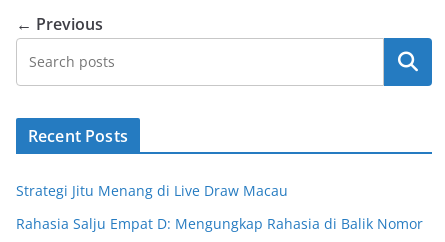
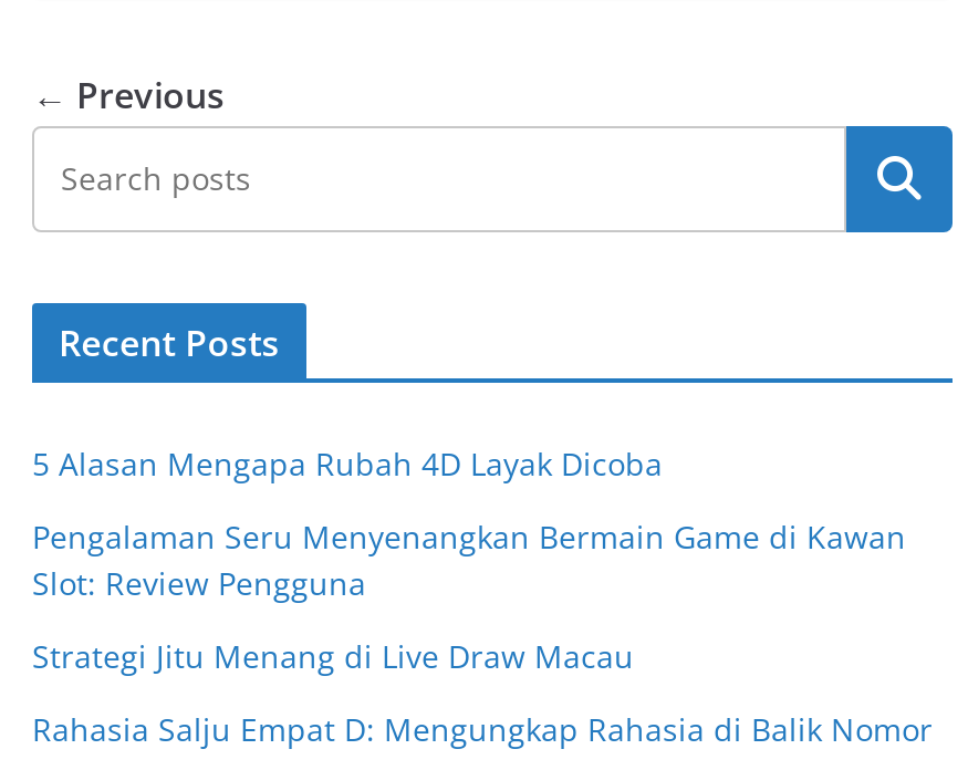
none -> [32,443,906,604] 5 Alasan Mengapa Rubah 4D Layak Dicoba | Pengalaman Seru Menyenangkan Bermain Game di Kawan | Slot: Review Pengguna

